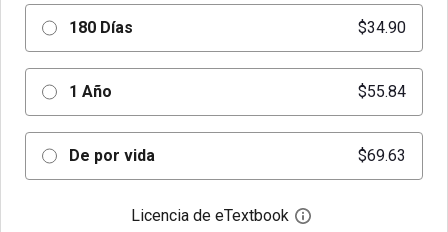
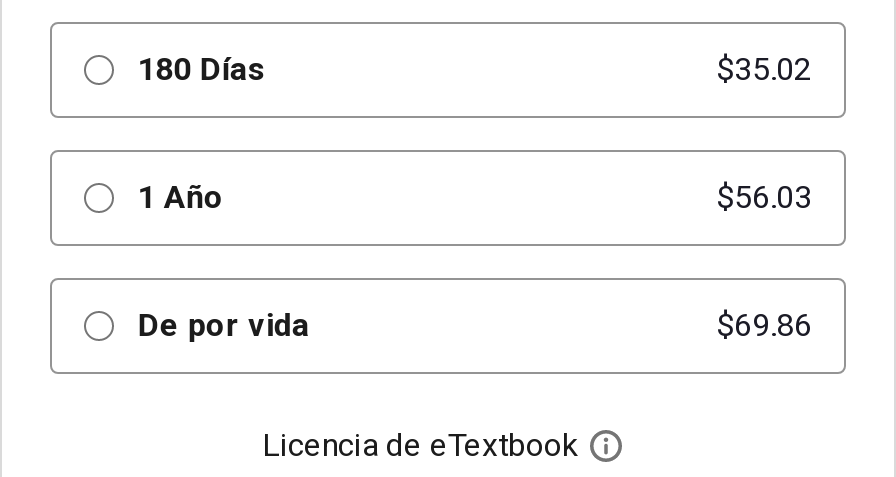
[358,18,406,37] $34.90 -> [716,50,812,88] $35.02
[358,82,406,101] $55.84 -> [716,178,812,216] $56.03
[358,146,406,165] $69.63 -> [716,306,812,344] $69.86

